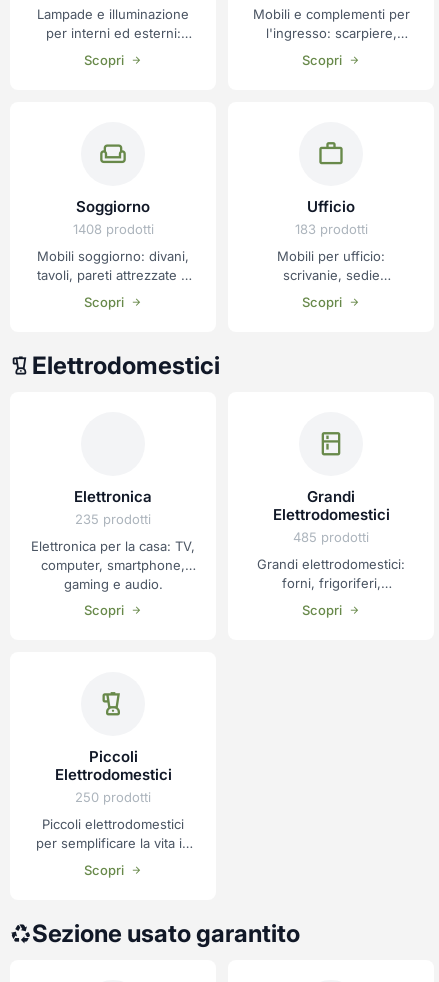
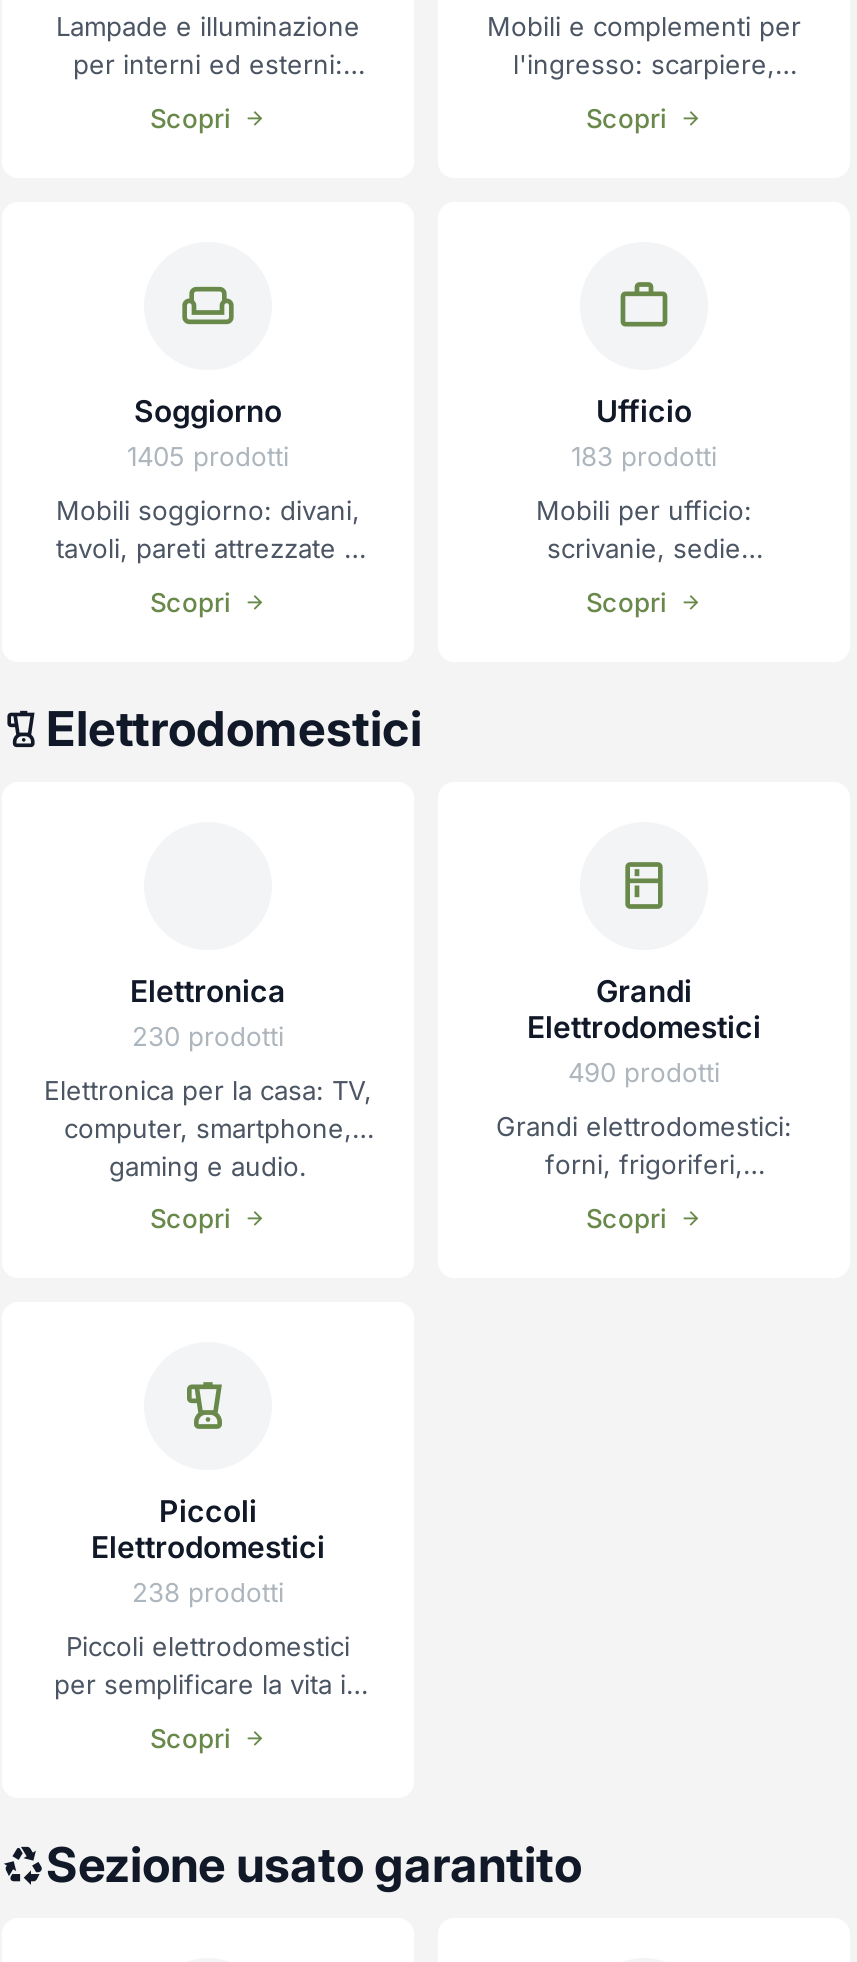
[72,221,153,237] 1408 prodotti -> [127,440,289,472] 1405 prodotti
[75,511,151,527] 235 prodotti -> [132,1020,284,1052] 230 prodotti
[293,529,369,545] 485 prodotti -> [568,1056,720,1088] 490 prodotti
[75,789,151,805] 250 prodotti -> [132,1576,284,1608] 238 prodotti

